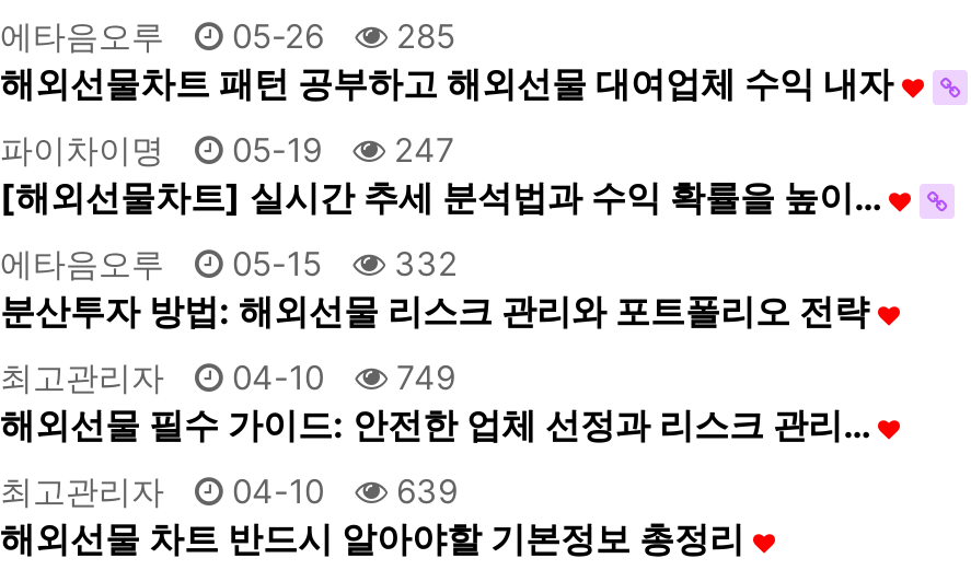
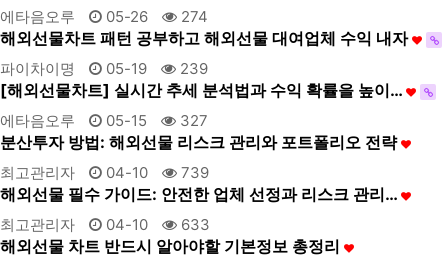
[0,15,455,57] 에타음오루 05-26 285 -> [0,7,208,26] 에타음오루 05-26 274
[0,129,455,171] 파이차이명 05-19 247 -> [0,59,208,78] 파이차이명 05-19 239
[0,243,458,284] 에타음오루 05-15 332 -> [0,111,208,130] 에타음오루 05-15 327
[0,357,455,398] 최고관리자 04-10 749 -> [0,163,209,182] 최고관리자 04-10 739
[0,470,458,512] 최고관리자 04-10 639 -> [0,215,210,234] 최고관리자 04-10 633

